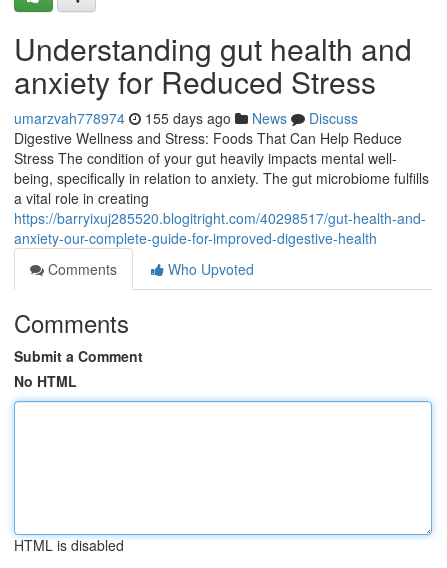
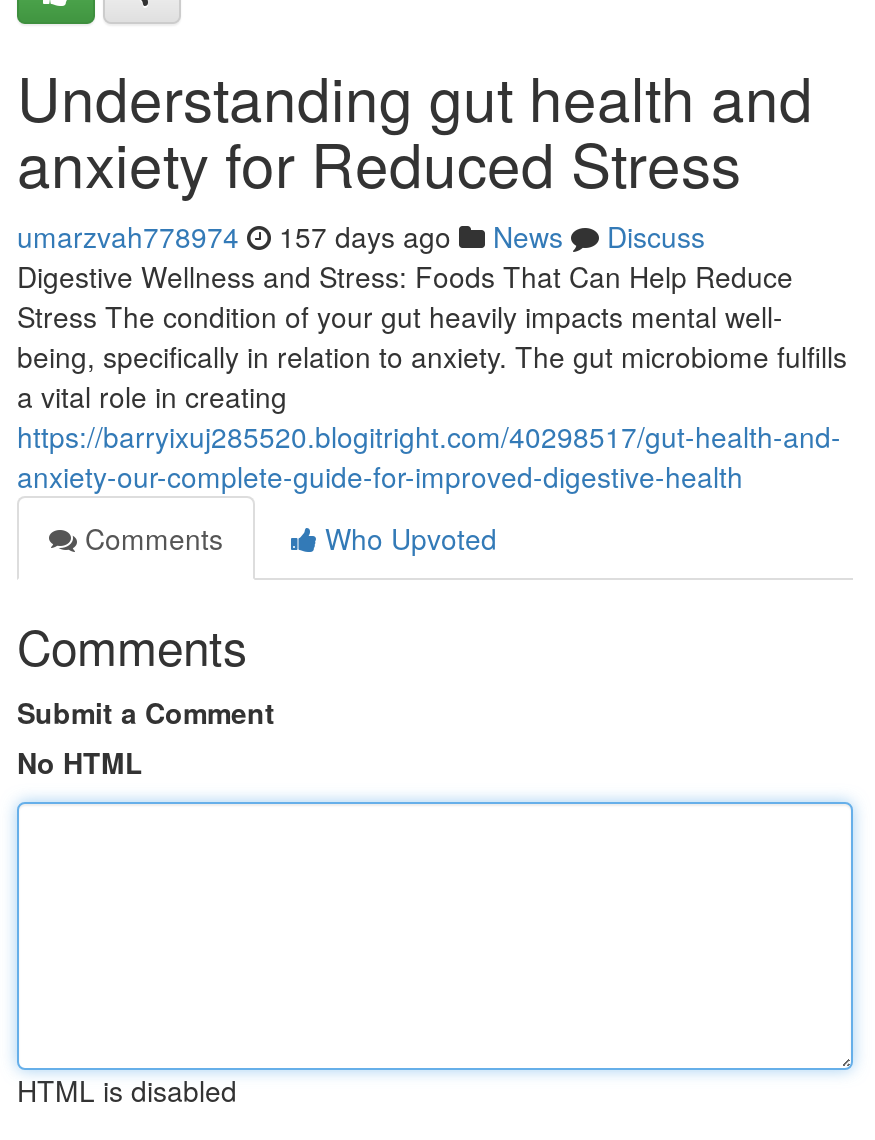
[14,108,358,128] umarzvah778974 155 days ago News Discuss -> [17,216,705,256] umarzvah778974 157 days ago News Discuss

